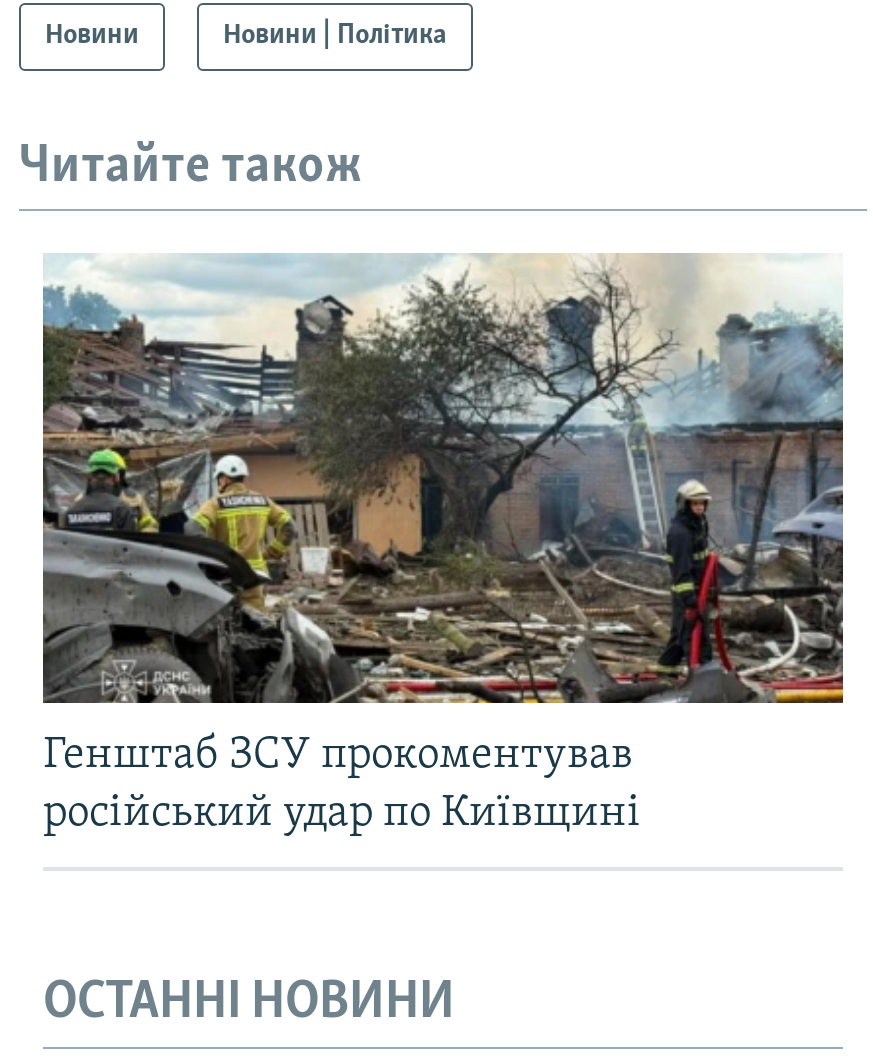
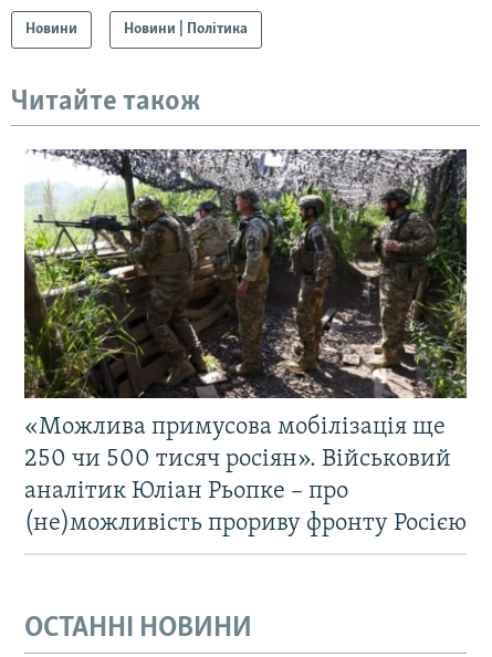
[43,253,843,607] [image] -> [24,148,468,399] [image]
[43,734,641,838] Генштаб ЗСУ прокоментував | російський удар по Київщині -> [24,415,467,537] «Можлива примусова мобілізація ще | 250 чи 500 тисяч росіян». Військовий | аналітик Юліан Рьопке – про | (не)можливість прориву фронту Росією

